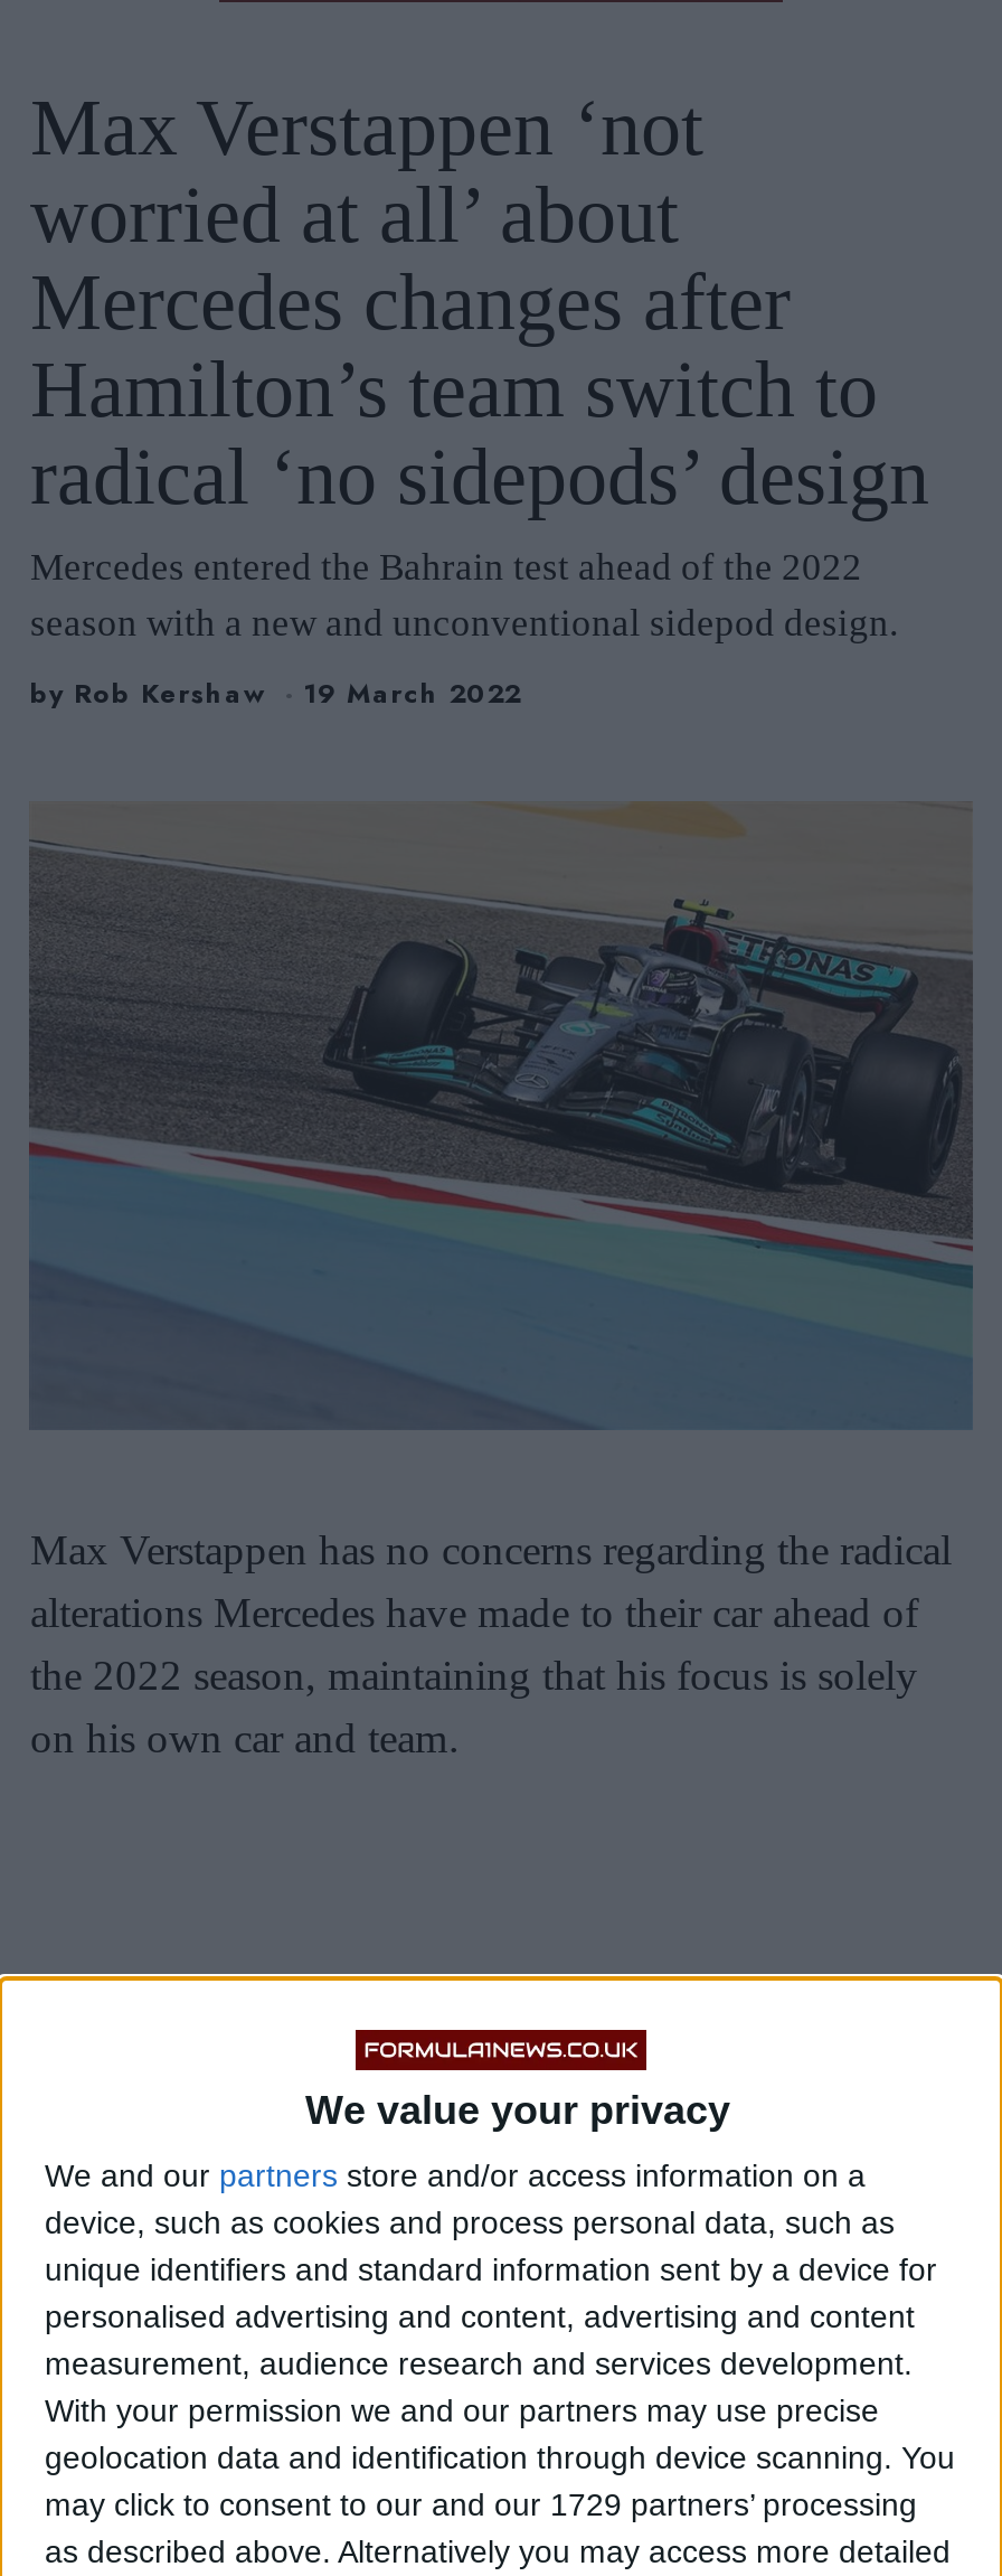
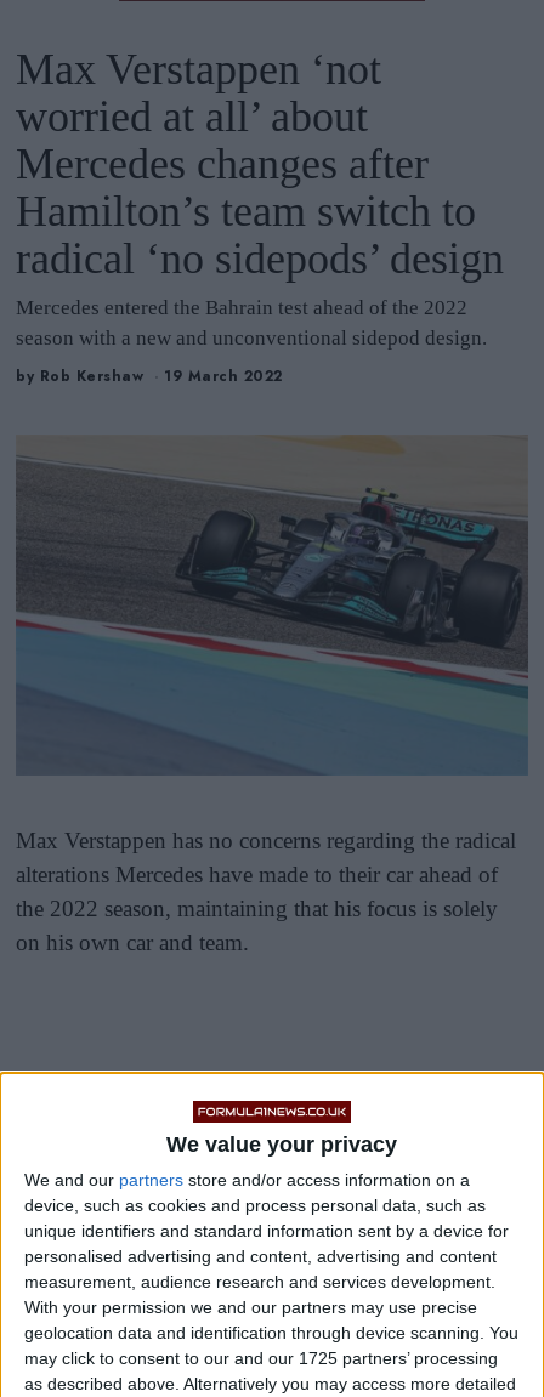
[45,2486,917,2522] may click to consent to our and our 1729 partners’ processing -> [24,1348,498,1368] may click to consent to our and our 1725 partners’ processing

